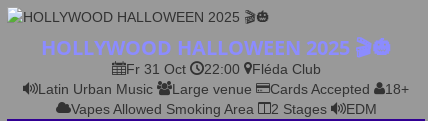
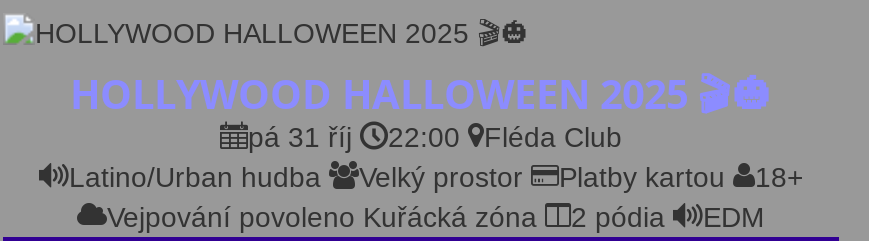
[125,61,320,77] Fr 31 Oct 22:00 Fléda Club -> [248,122,622,154] pá 31 říj 22:00 Fléda Club
[38,81,370,97] Latin Urban Music | Large venue | Cards Accepted -> [69,162,725,194] Latino/Urban hudba | Velký prostor | Platby kartou
[70,101,326,117] Vapes Allowed Smoking Area | 2 Stages -> [107,202,665,234] Vejpování povoleno Kuřácká zóna | 2 pódia

